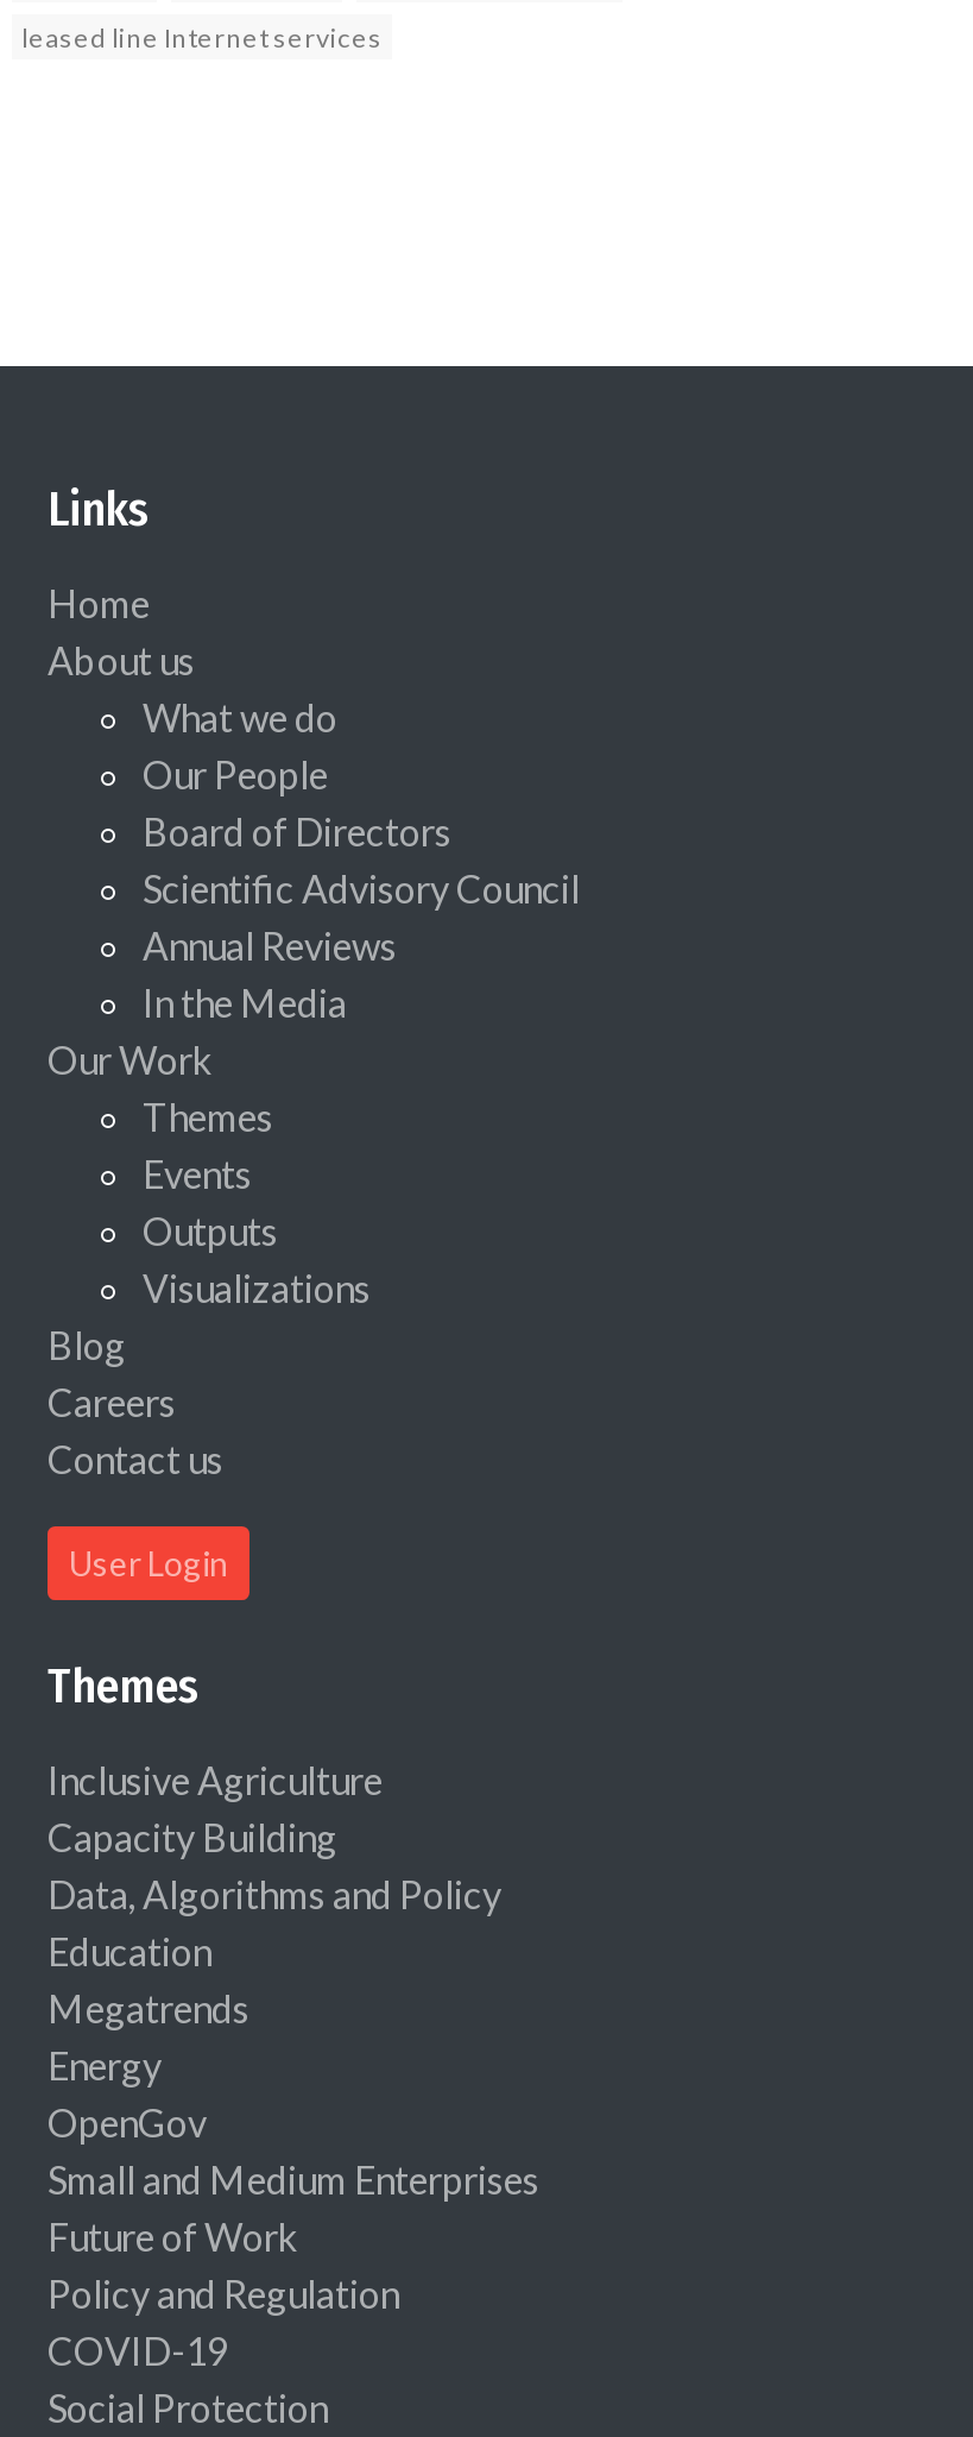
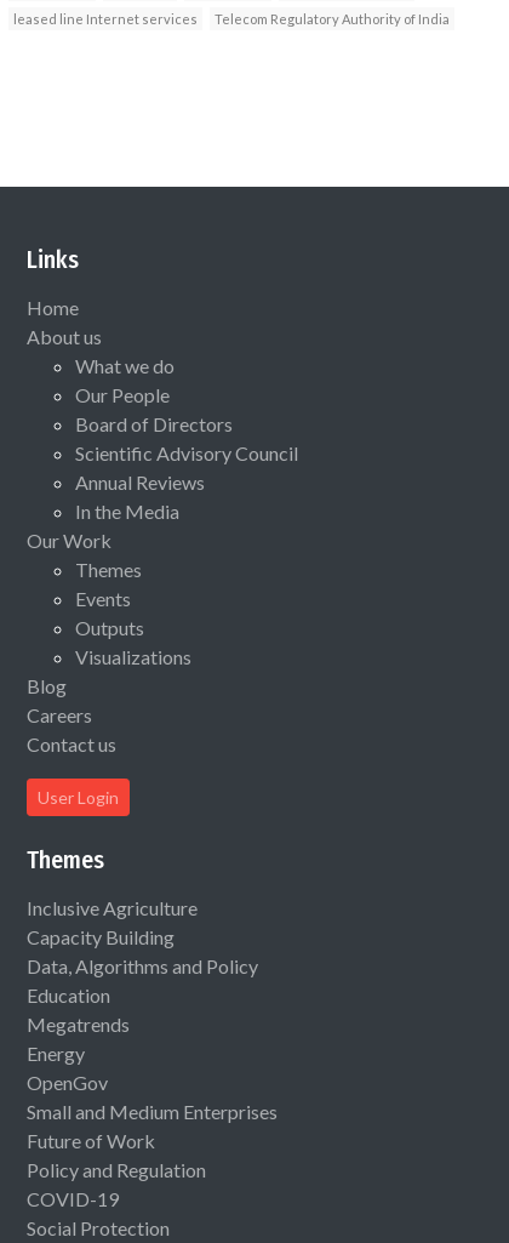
none -> [215,11,450,27] Telecom Regulatory Authority of India

